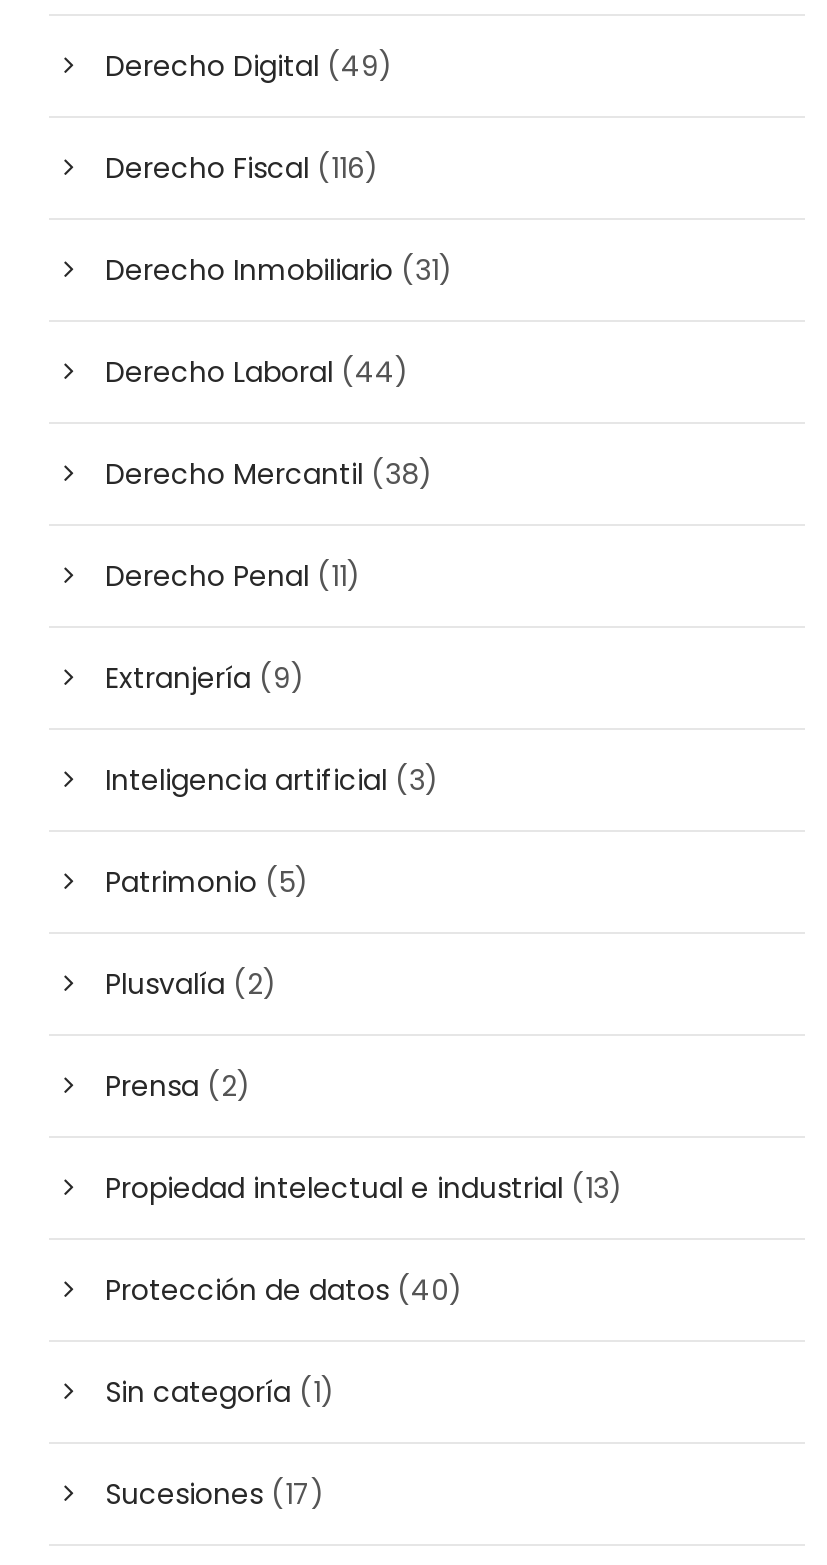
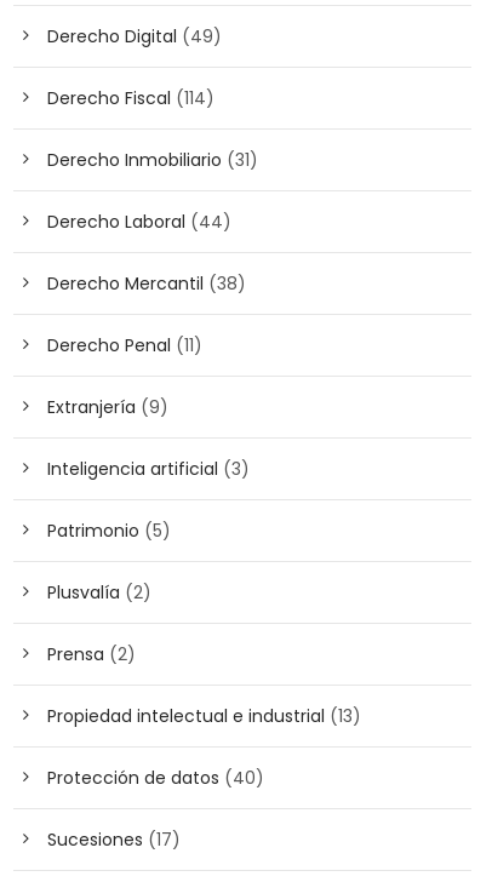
[105,148,379,188] Derecho Fiscal (116) -> [47,86,214,110] Derecho Fiscal (114)
[105,1372,335,1412] Sin categoría (1) -> none

